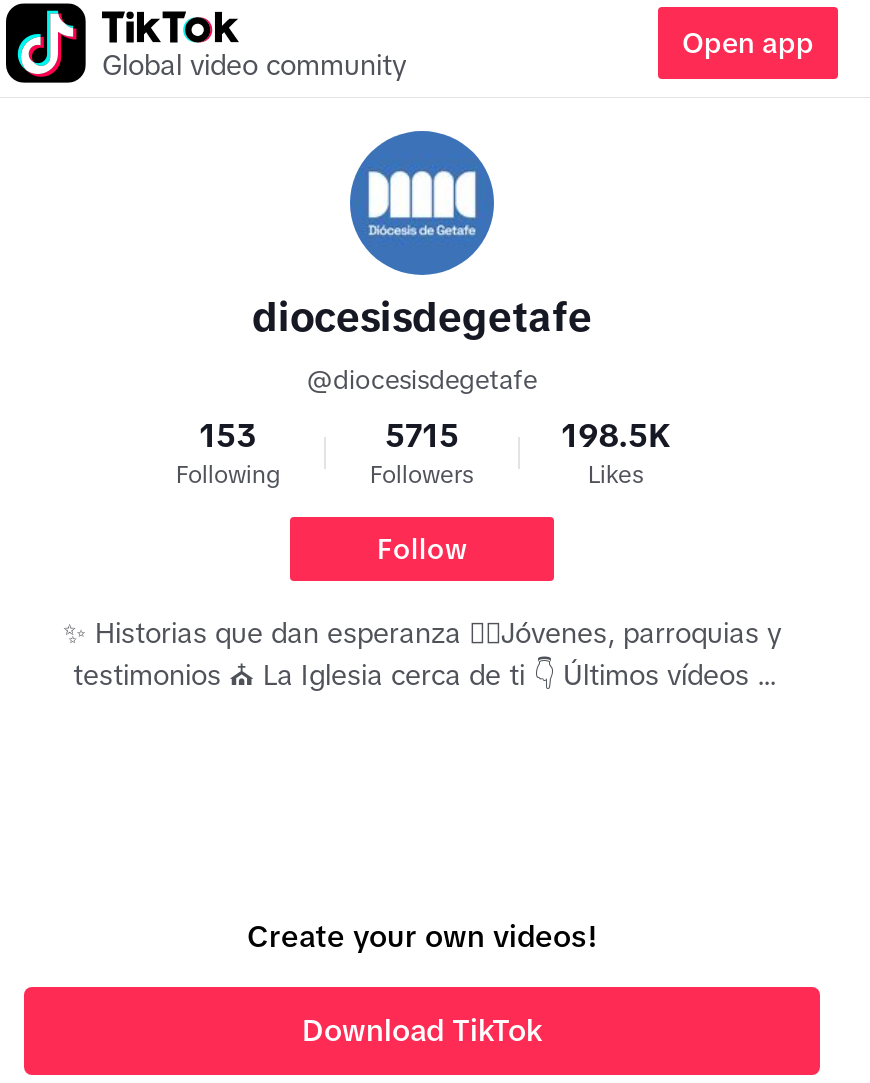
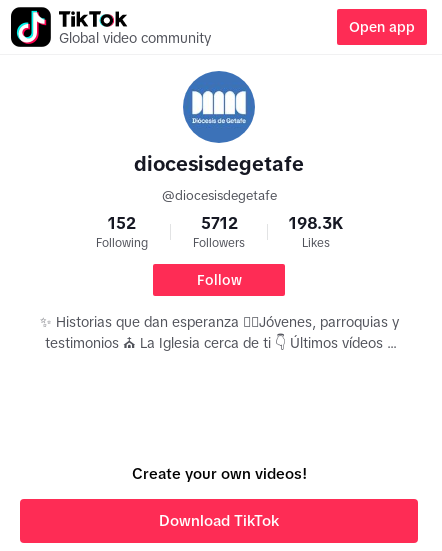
[200,417,256,453] 153 -> [108,214,136,232] 152
[385,417,459,453] 5715 -> [200,214,237,232] 5712
[562,417,670,453] 198.5K -> [289,214,343,232] 198.3K

